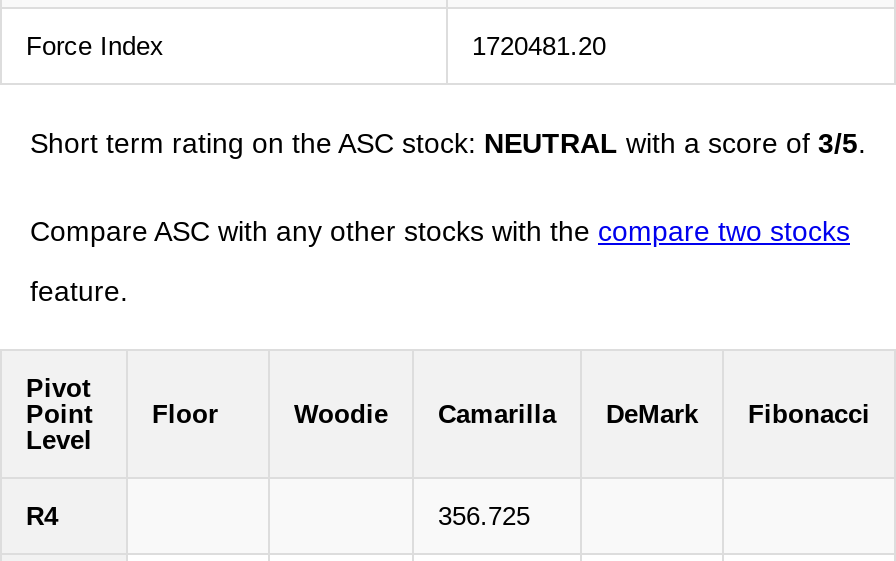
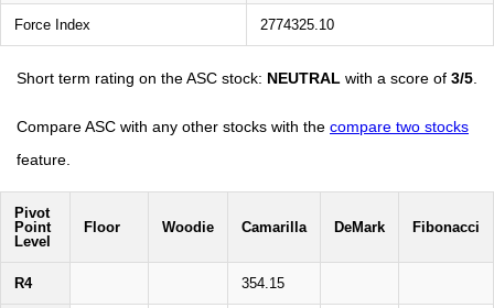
[472,31,606,61] 1720481.20 -> [260,16,334,33] 2774325.10
[438,501,530,531] 356.725 -> [241,275,284,291] 354.15

